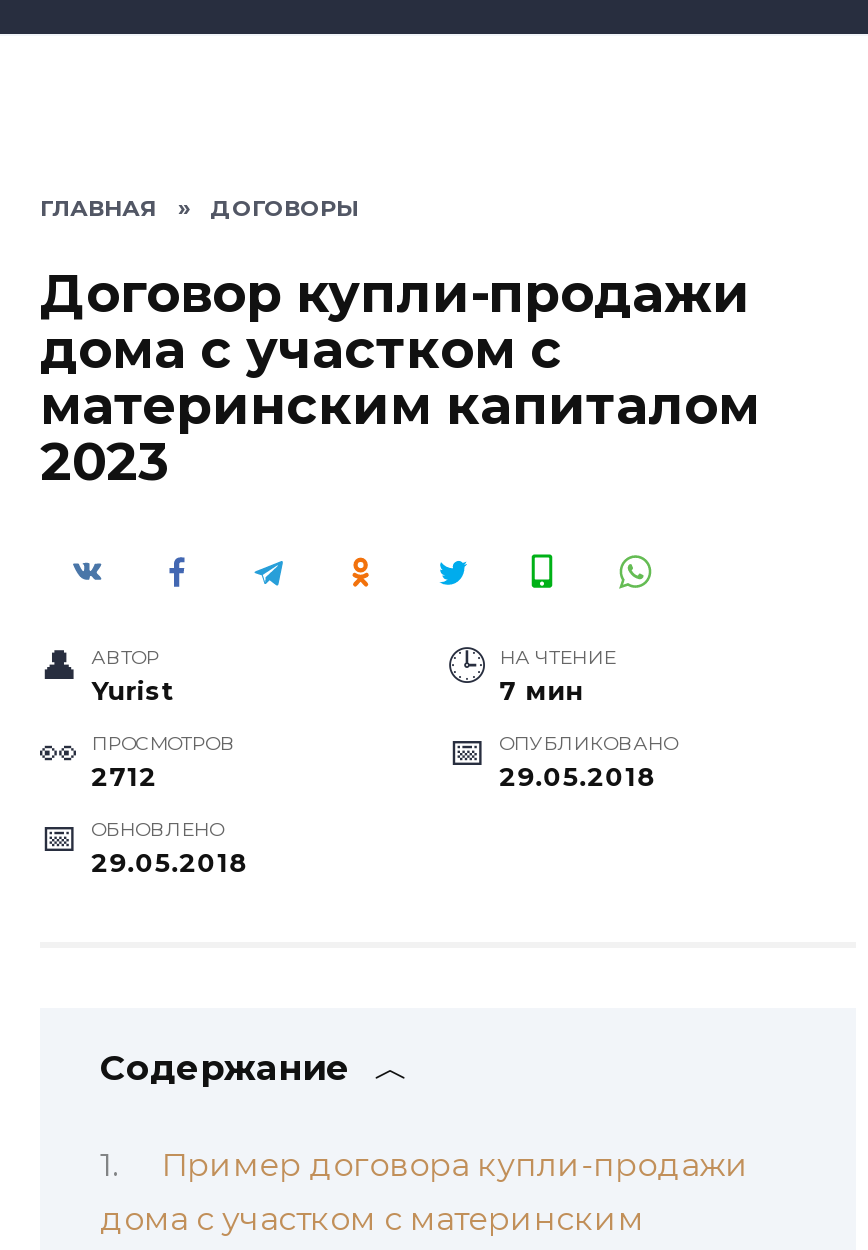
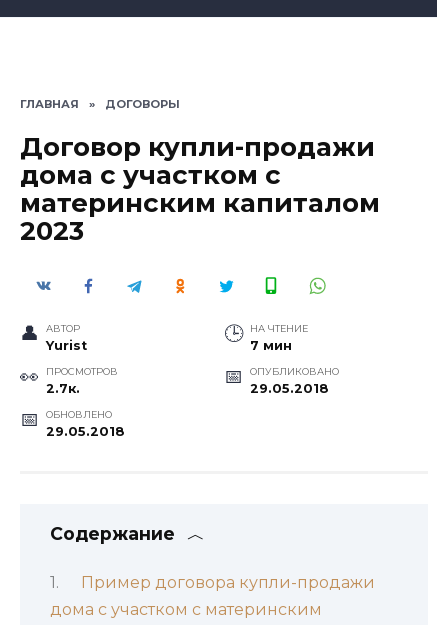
[91,761,157,791] 2712 -> [46,381,80,396] 2.7к.

